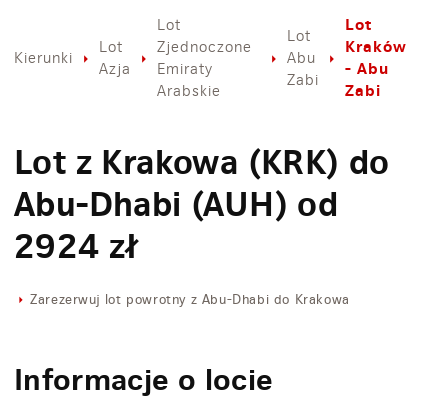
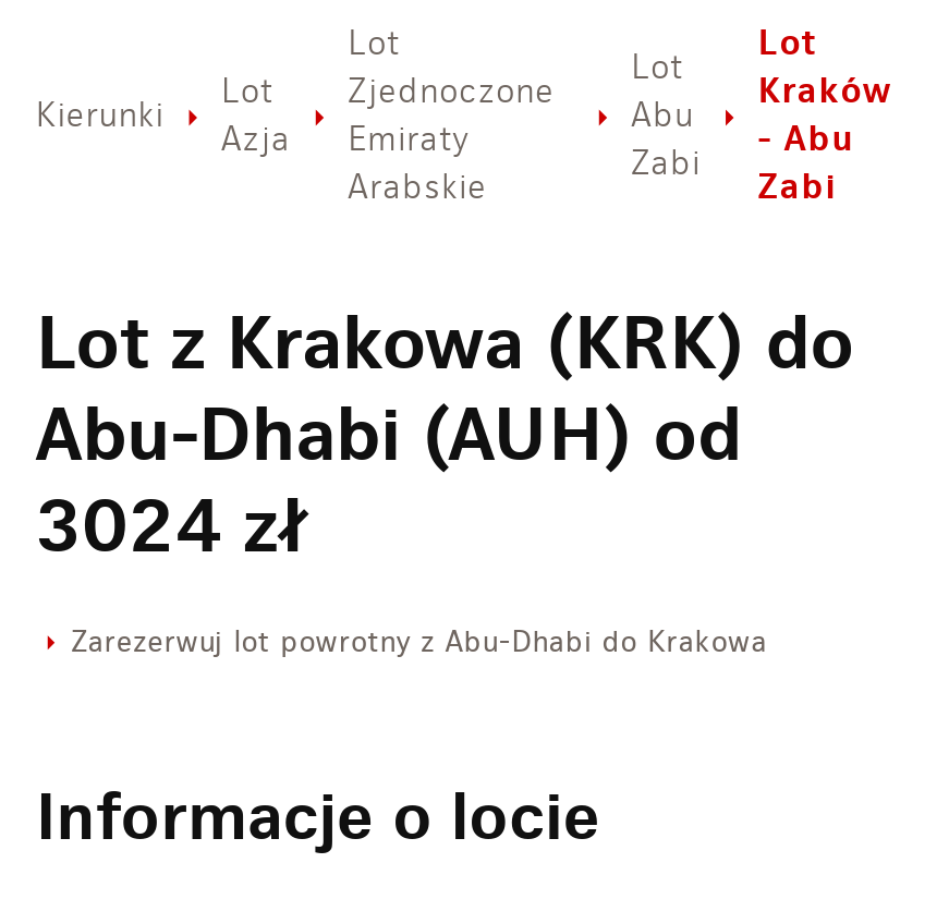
[14,225,139,268] 2924 zł -> [36,479,308,572] 3024 zł

